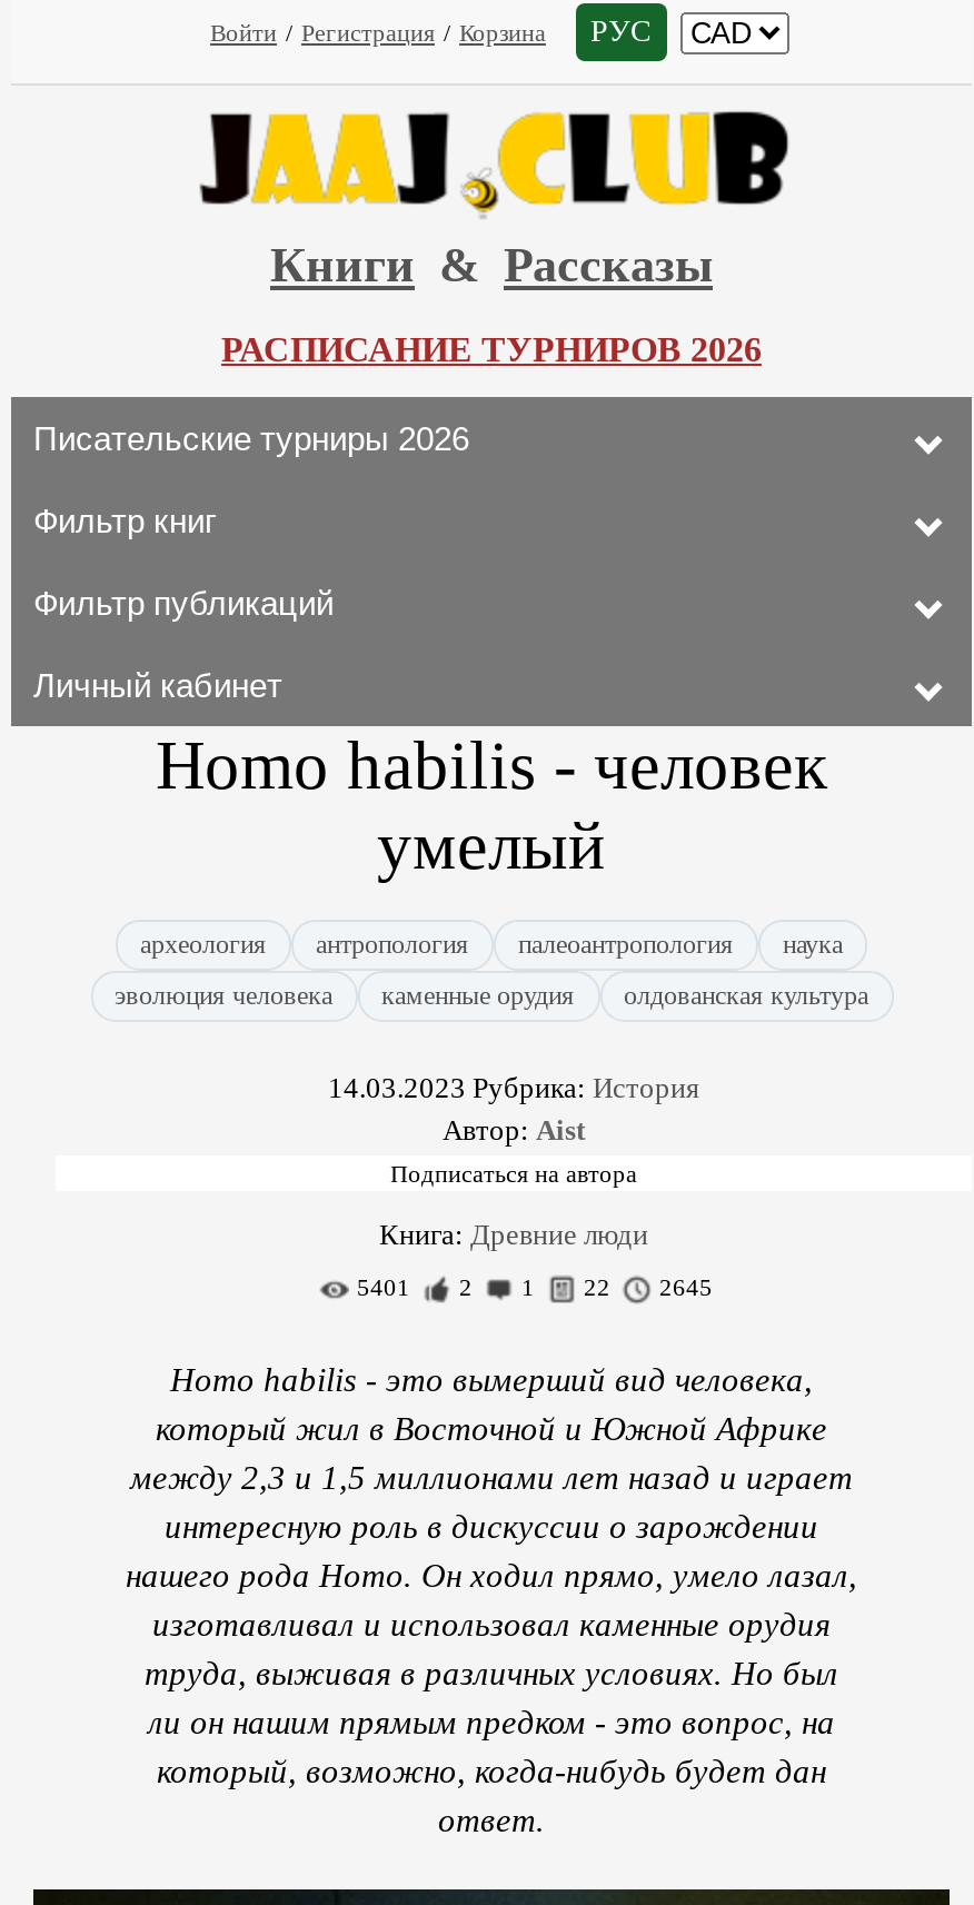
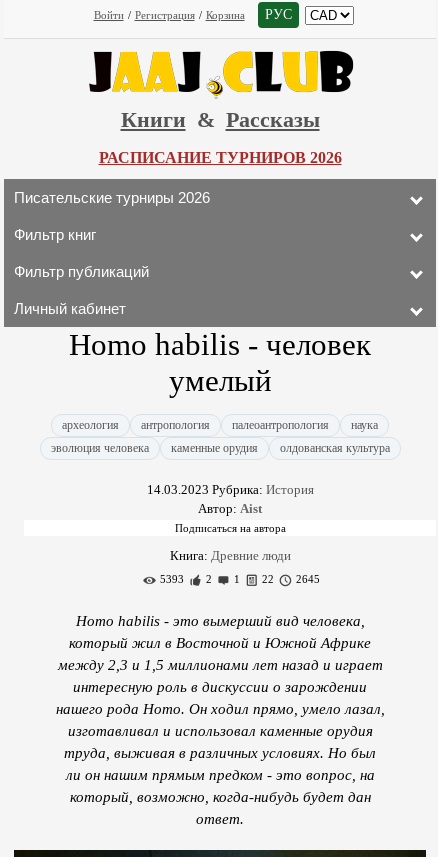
[357,1273,713,1300] 5401 2 1 22 2645 -> [159,573,319,585] 5393 2 1 22 2645

